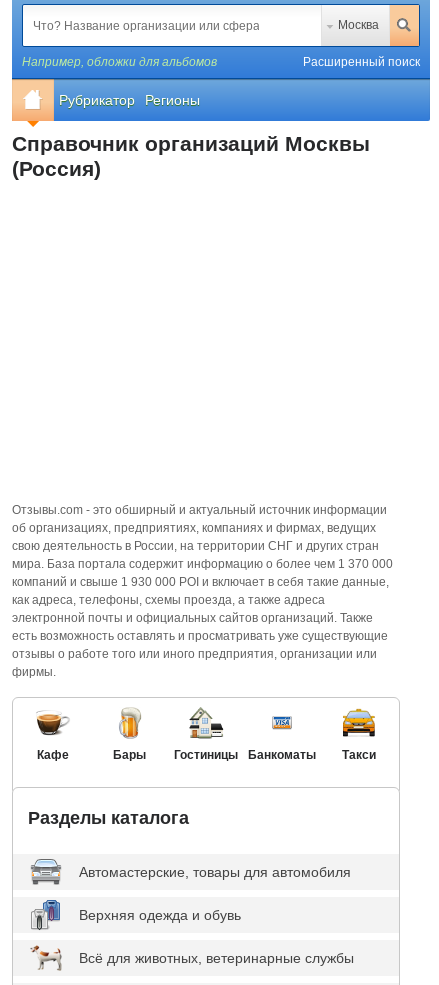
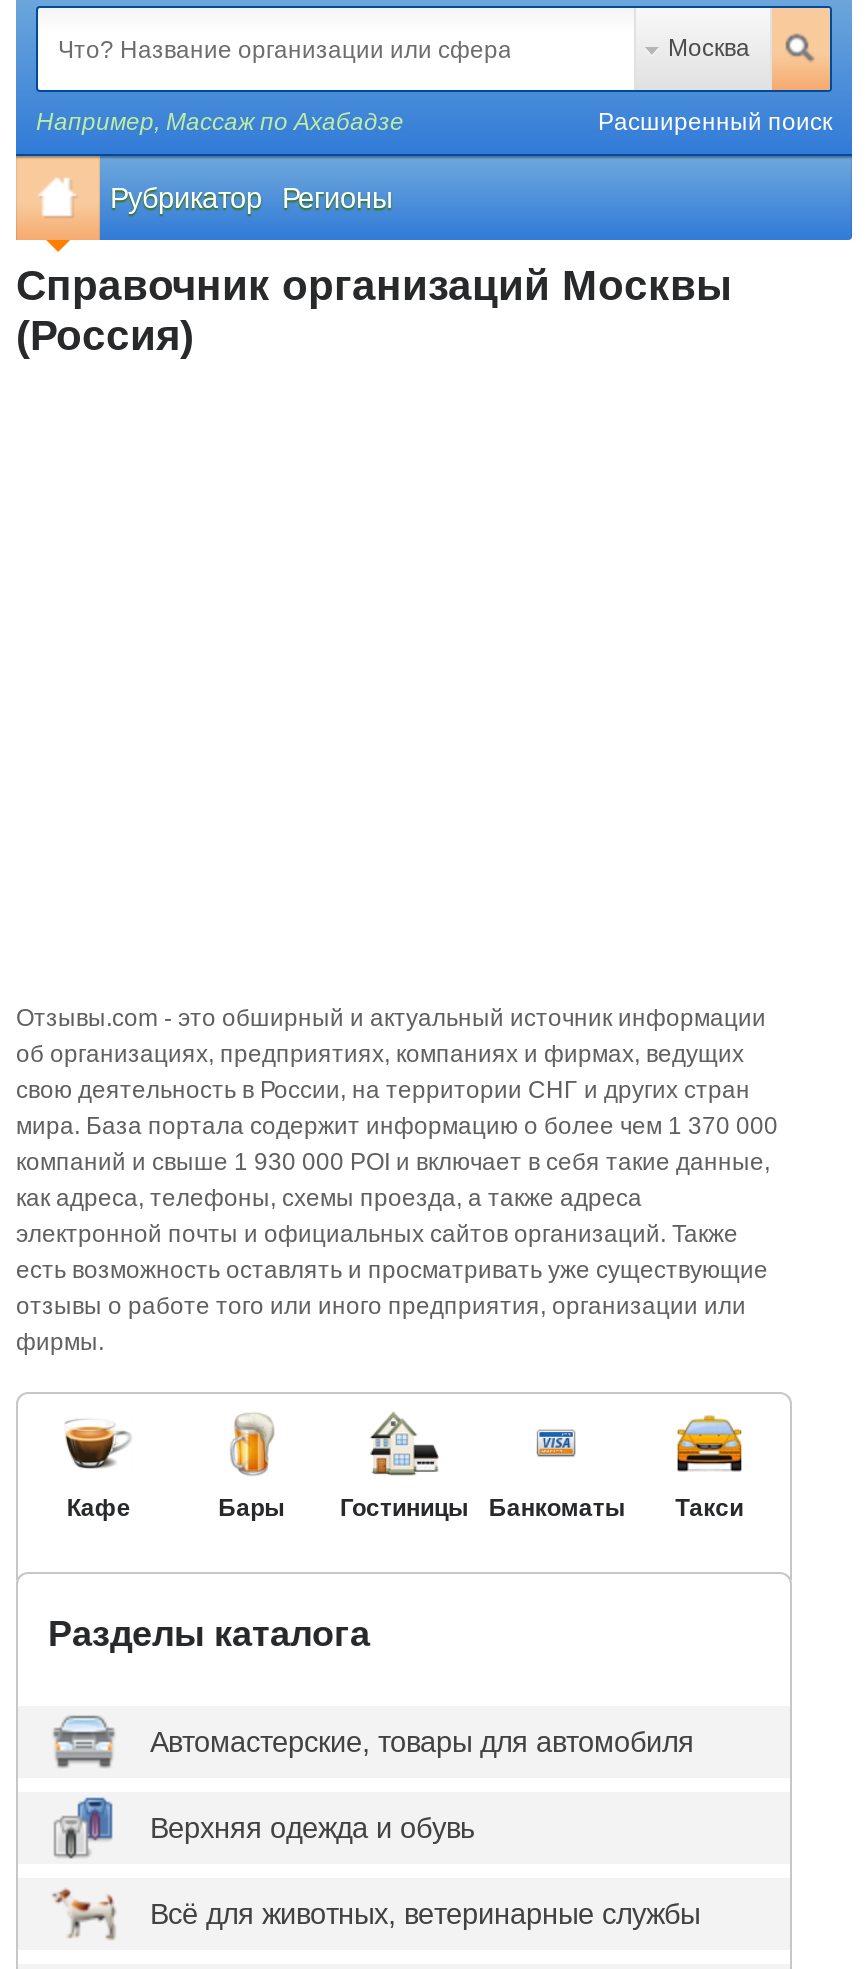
[22,55,217,69] Например, обложки для альбомов -> [36,108,404,136] Например, Массаж по Ахабадзе

